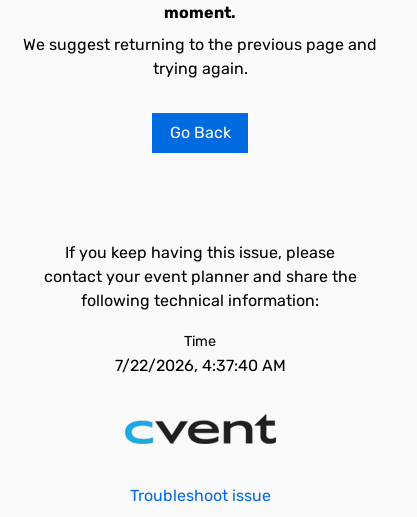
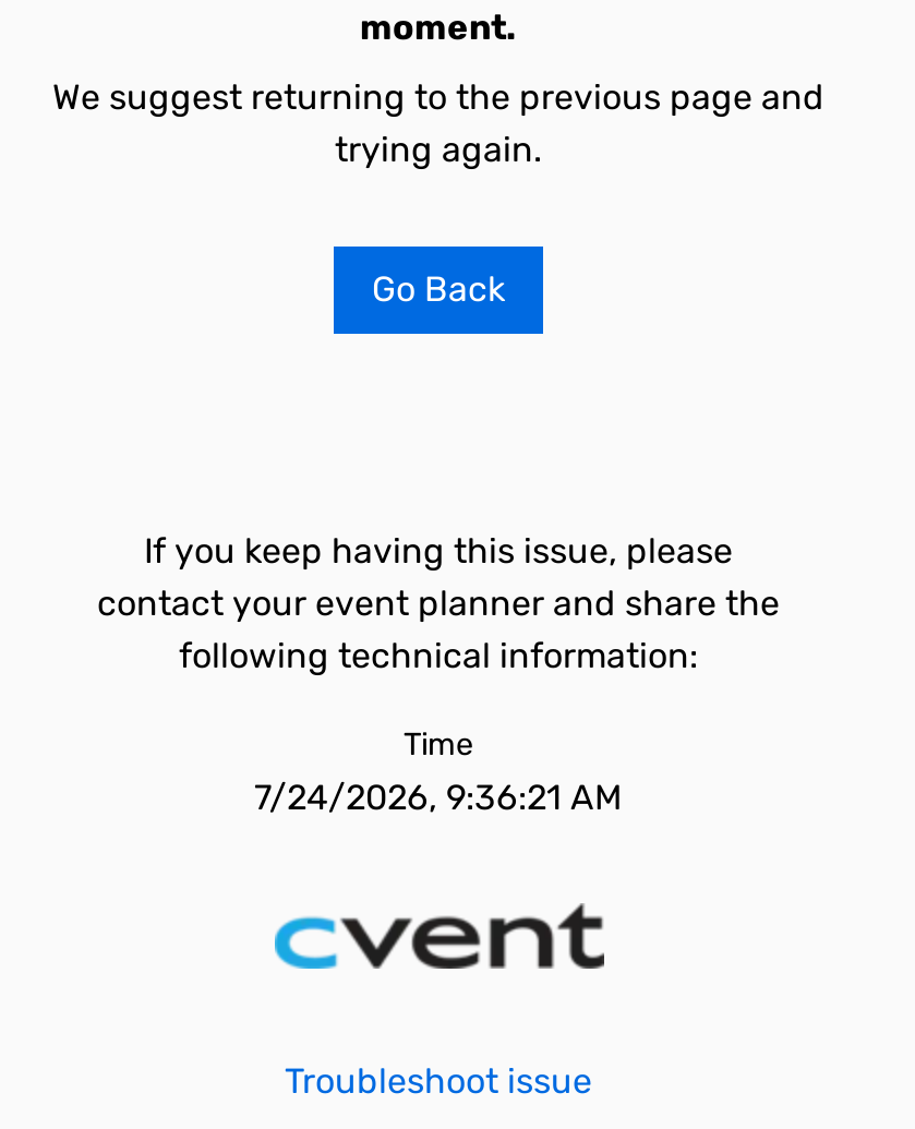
[114,356,285,375] 7/22/2026, 4:37:40 AM -> [254,777,623,818] 7/24/2026, 9:36:21 AM

